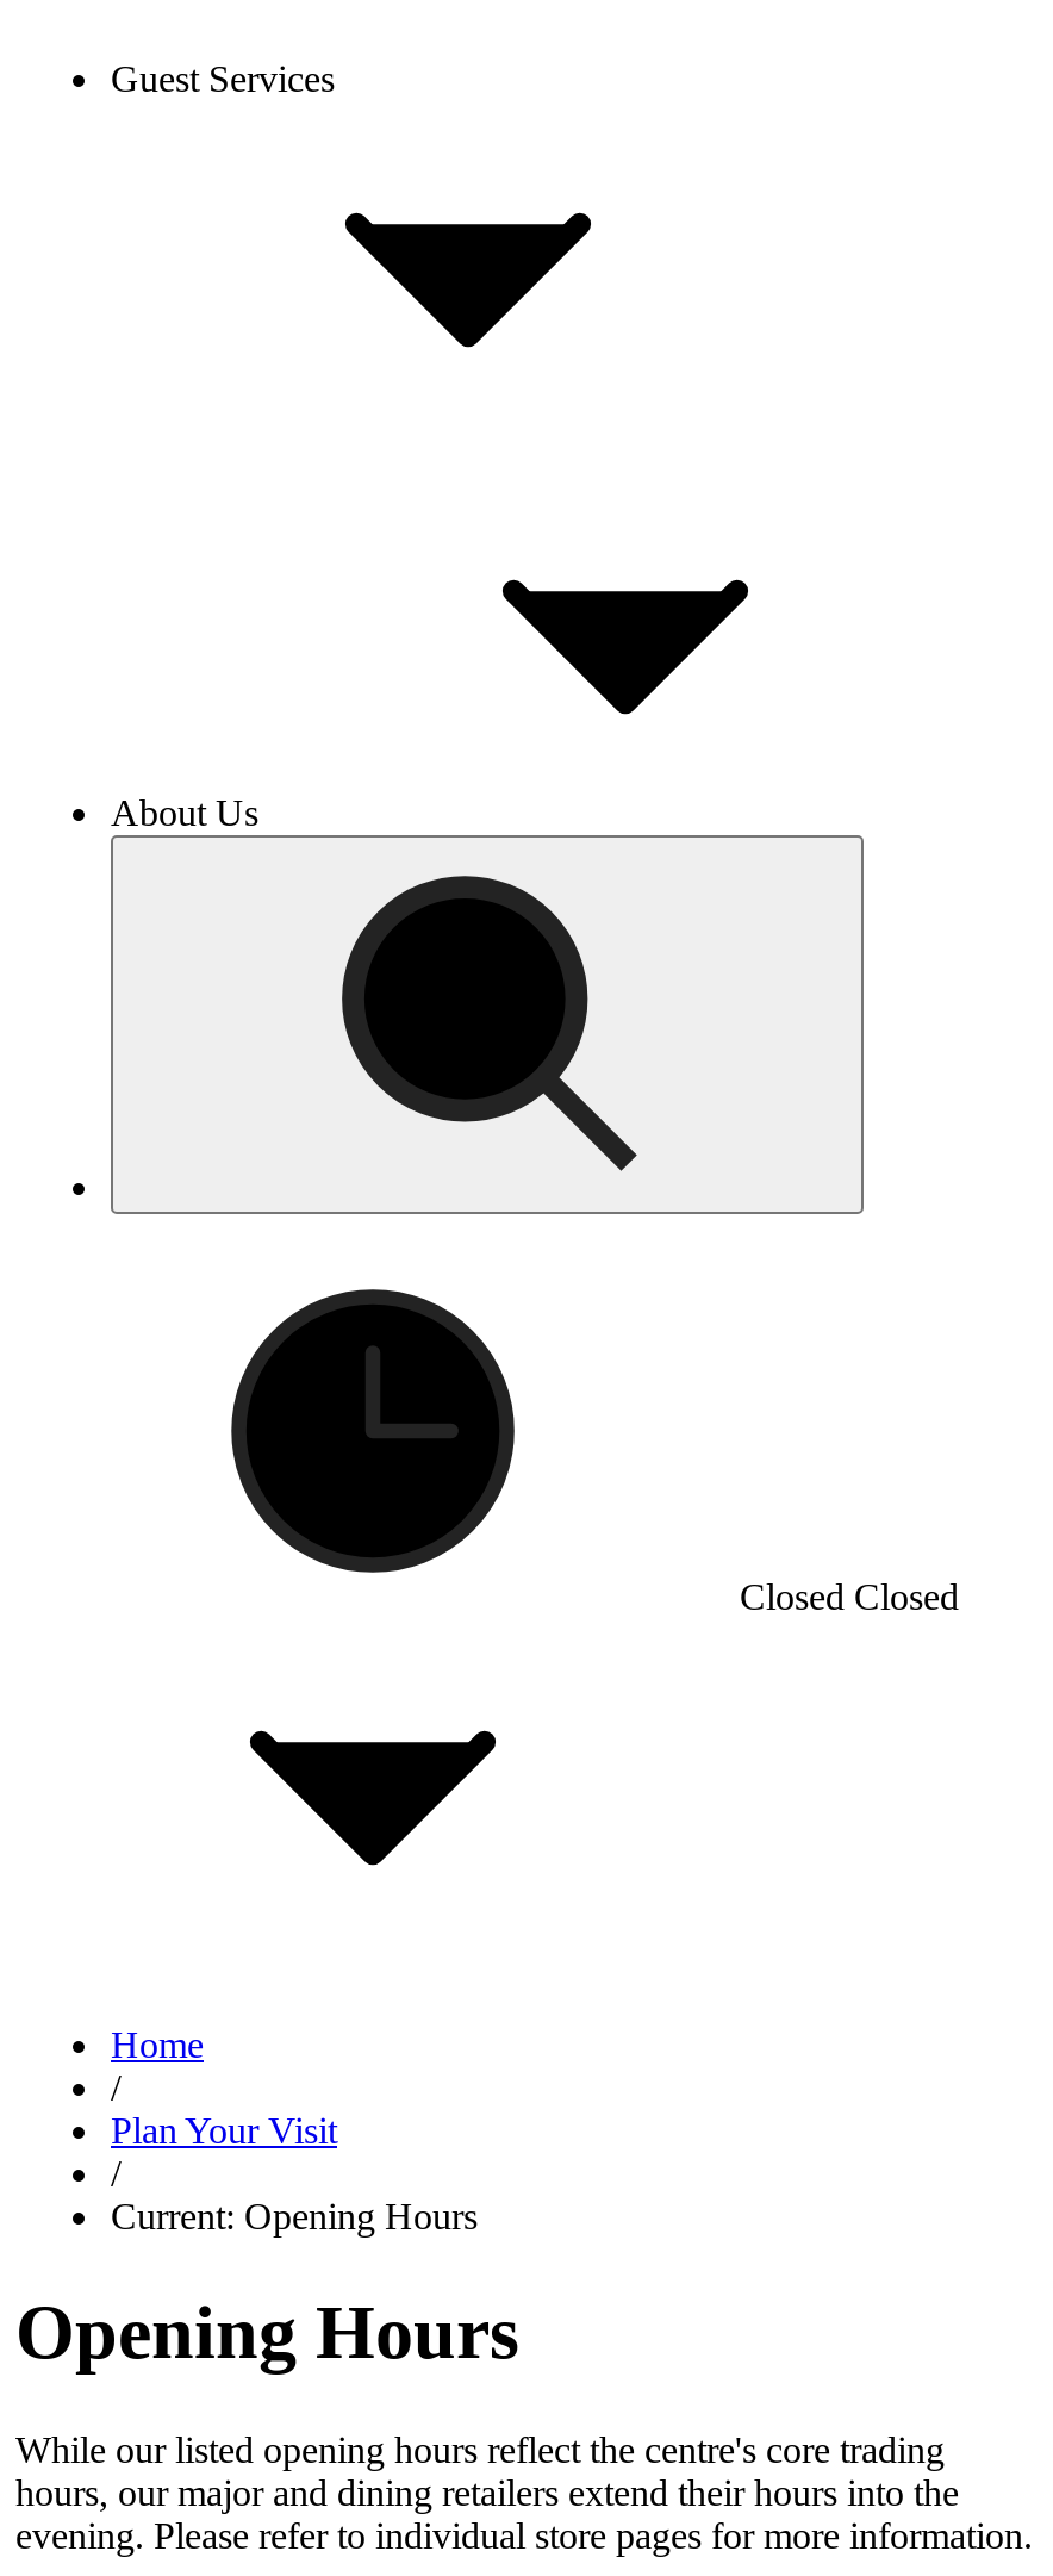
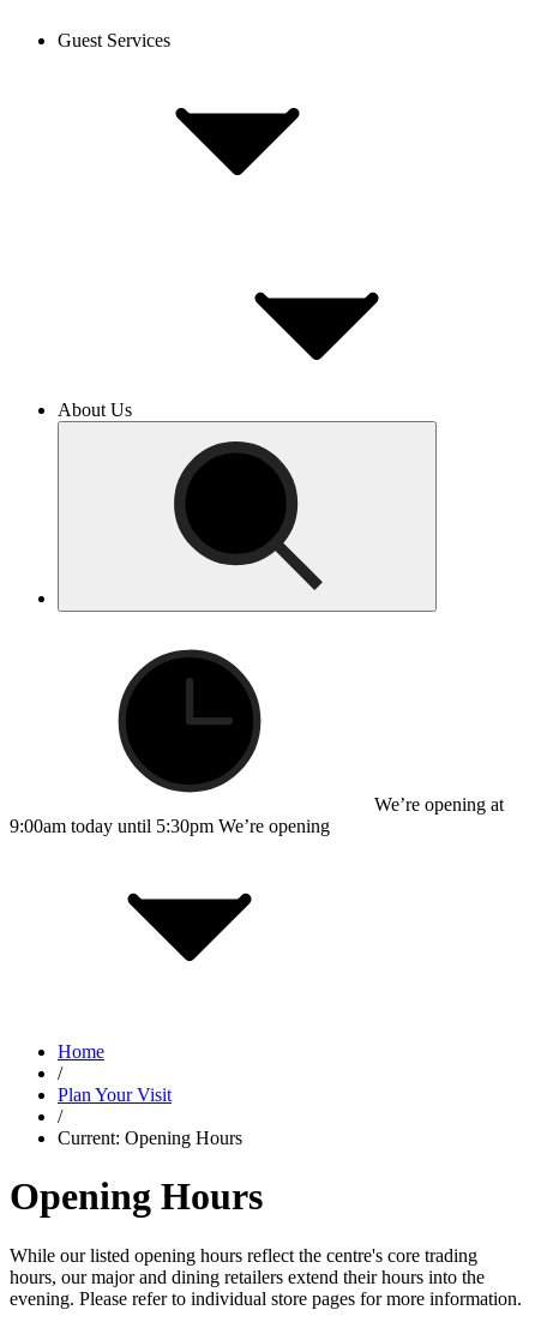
[740,1576,959,1617] Closed Closed -> [10,794,504,836] We’re opening at | 9:00am today until 5:30pm We’re opening

